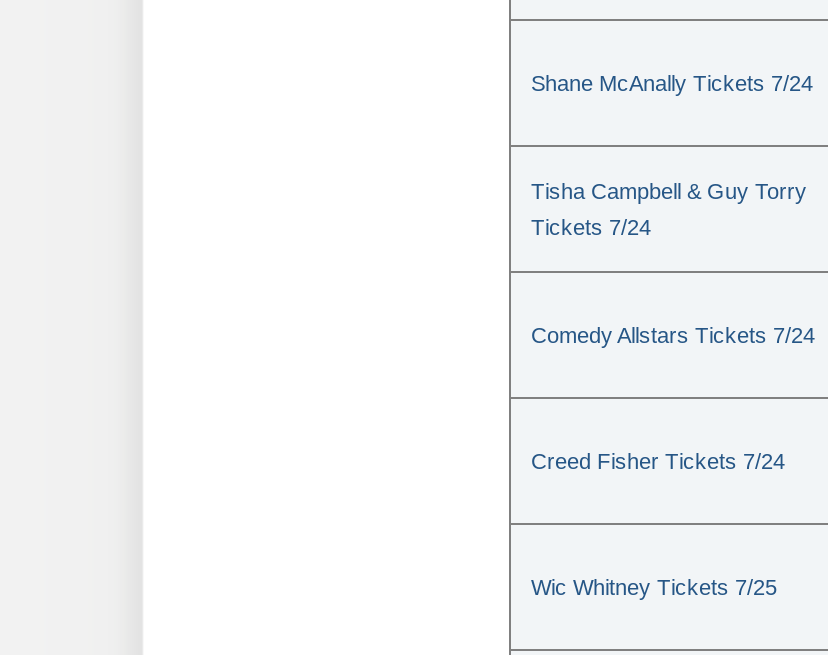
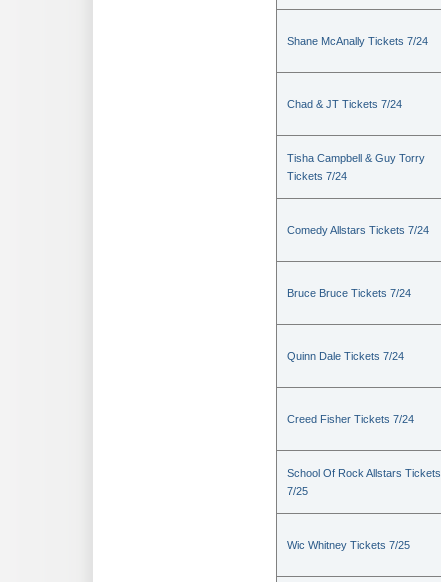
none -> [287,98,402,110] Chad & JT Tickets 7/24
none -> [287,287,411,299] Bruce Bruce Tickets 7/24
none -> [287,350,404,362] Quinn Dale Tickets 7/24
none -> [287,467,441,497] School Of Rock Allstars Tickets | 7/25

